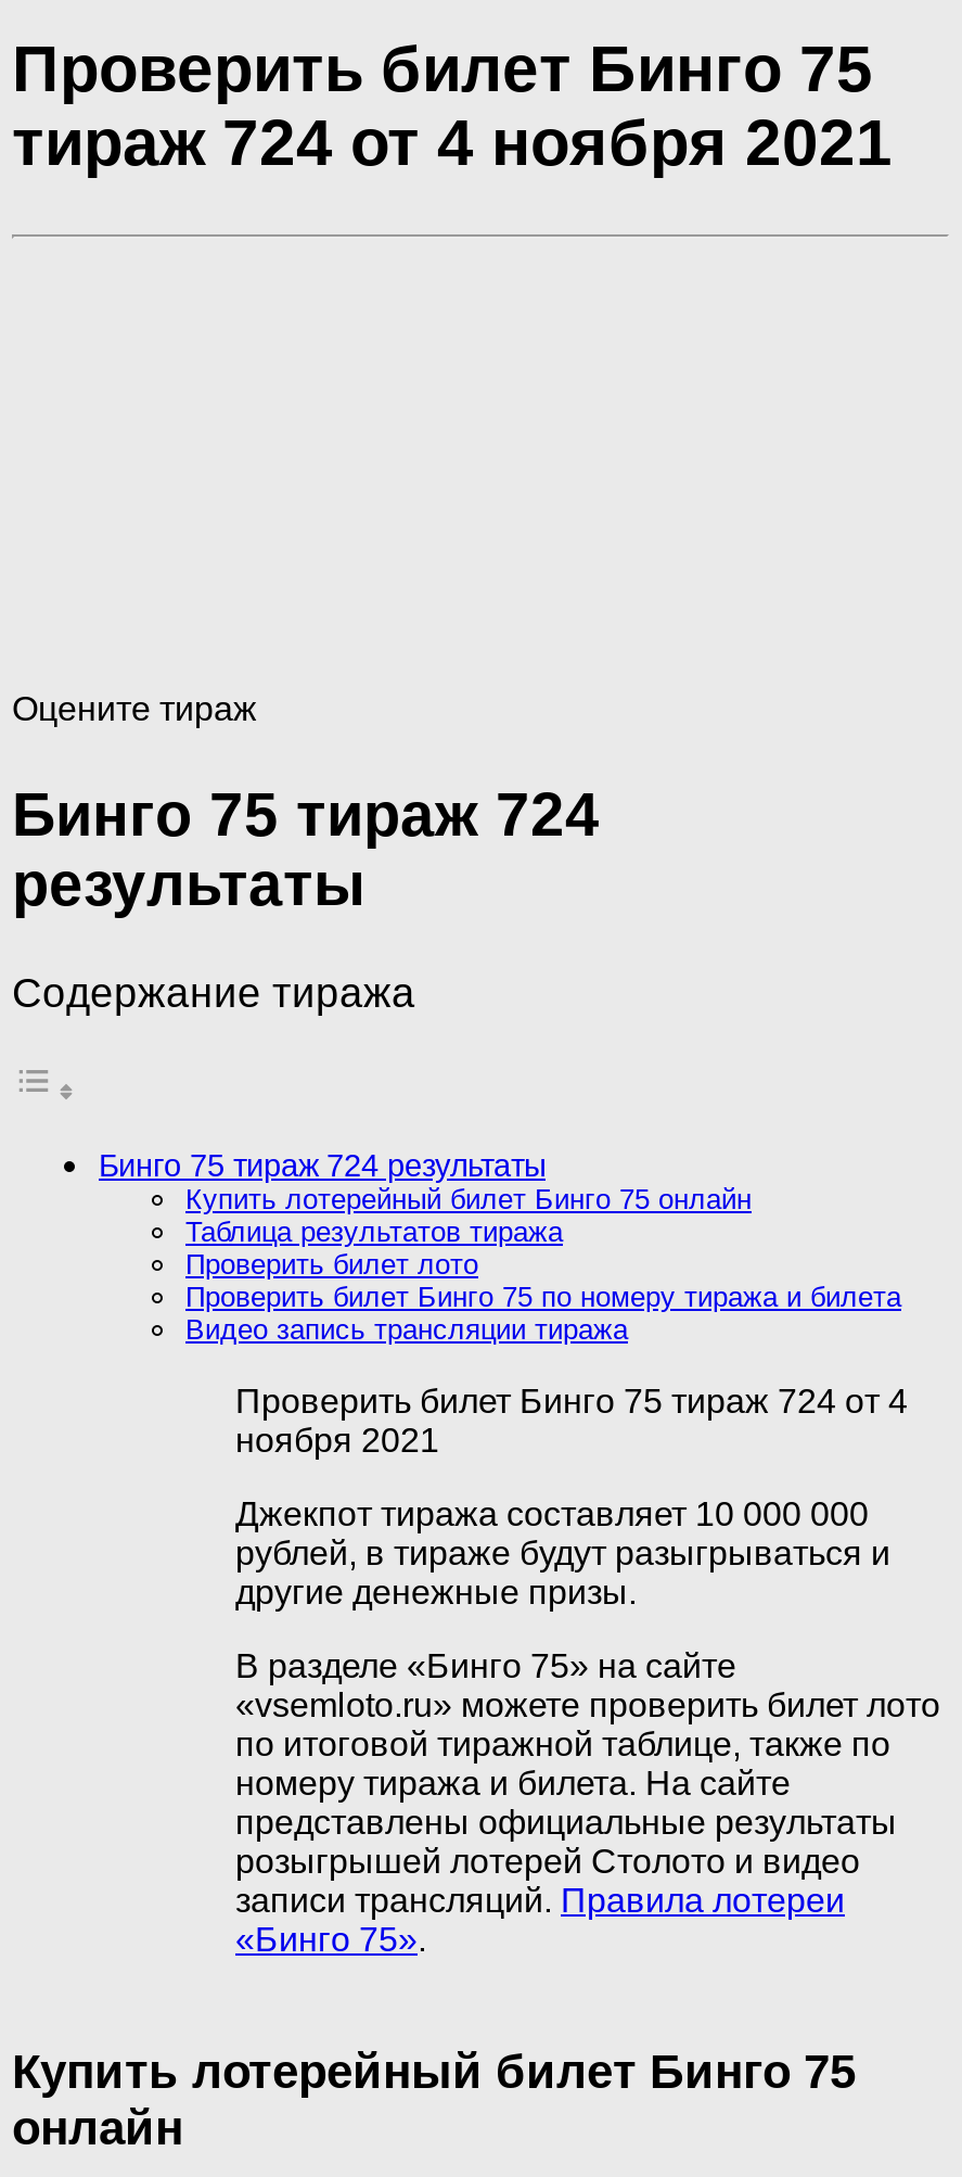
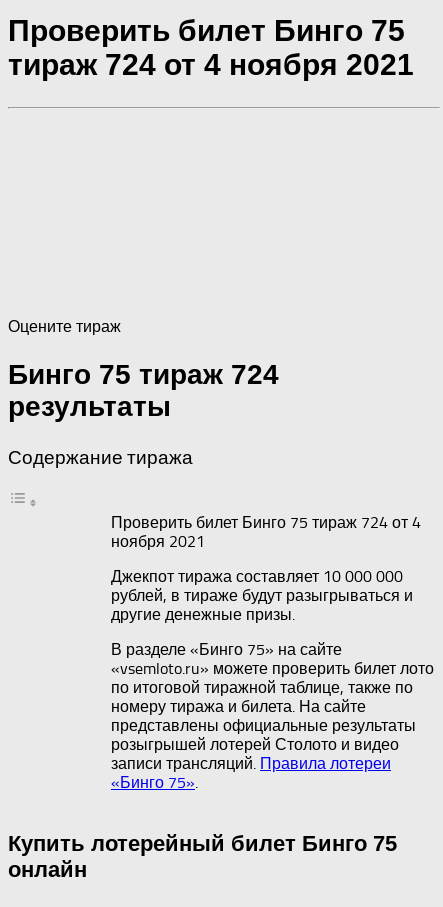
[99,1148,901,1345] Бинго 75 тираж 724 результаты | Купить лотерейный билет Бинго 75 онлайн | Таблица результатов тиража | Проверить билет лото | Проверить билет Бинго 75 по номеру тиража и билета | Видео запись трансляции тиража -> none

